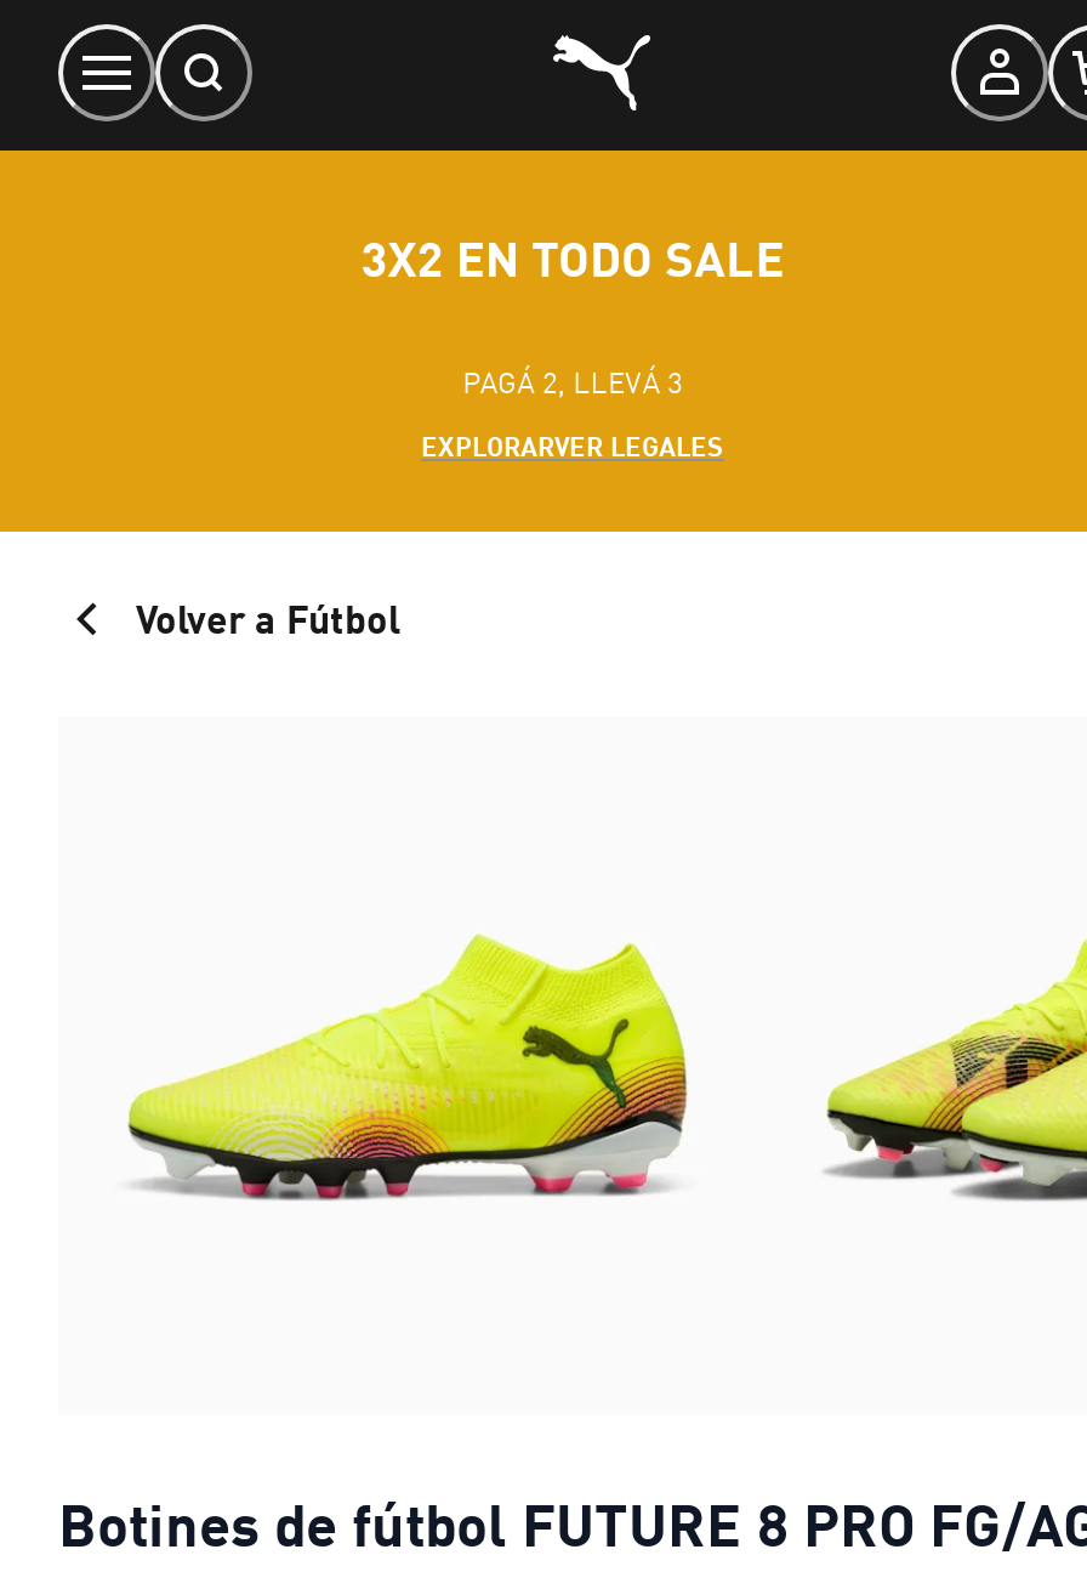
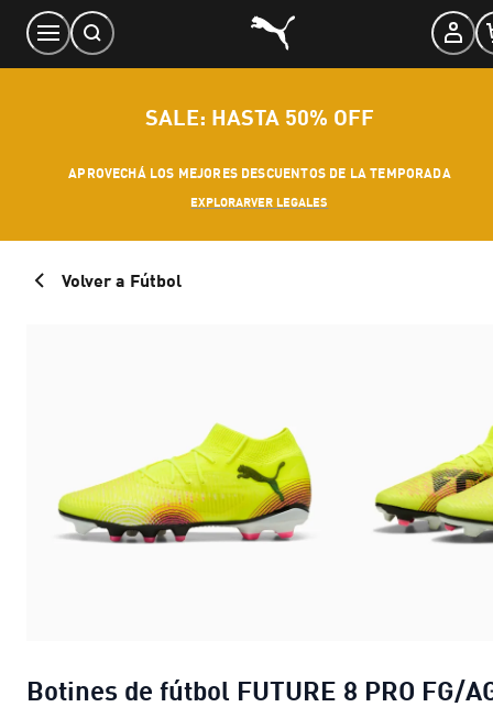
[361,228,784,286] 3X2 EN TODO SALE -> [145,103,374,130] SALE: HASTA 50% OFF
[462,364,683,401] PAGÁ 2, LLEVÁ 3 -> [68,165,451,181] APROVECHÁ LOS MEJORES DESCUENTOS DE LA TEMPORADA

